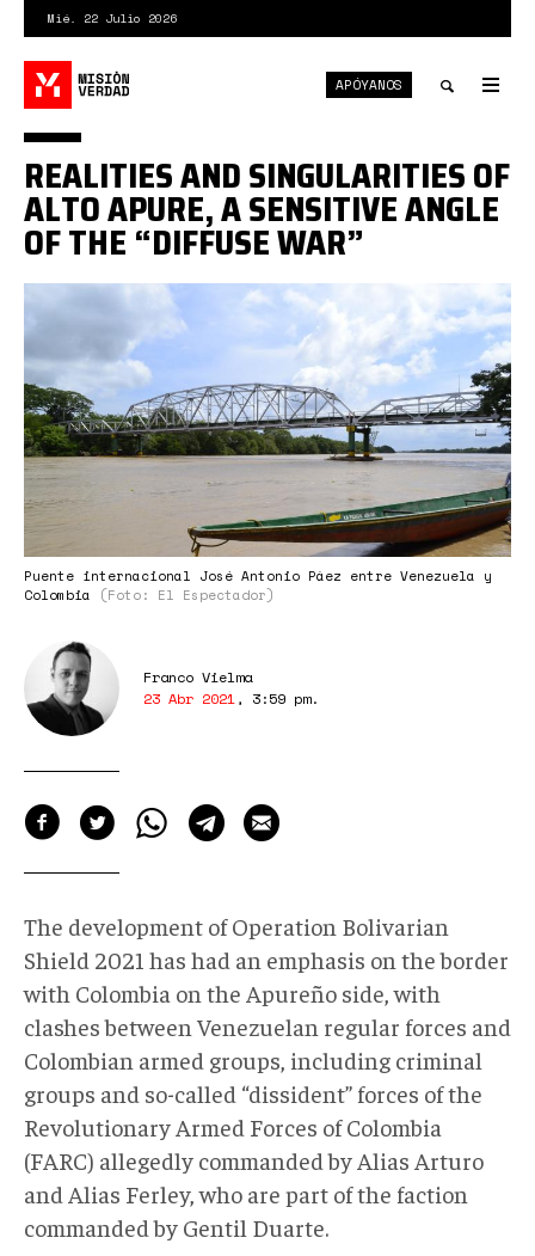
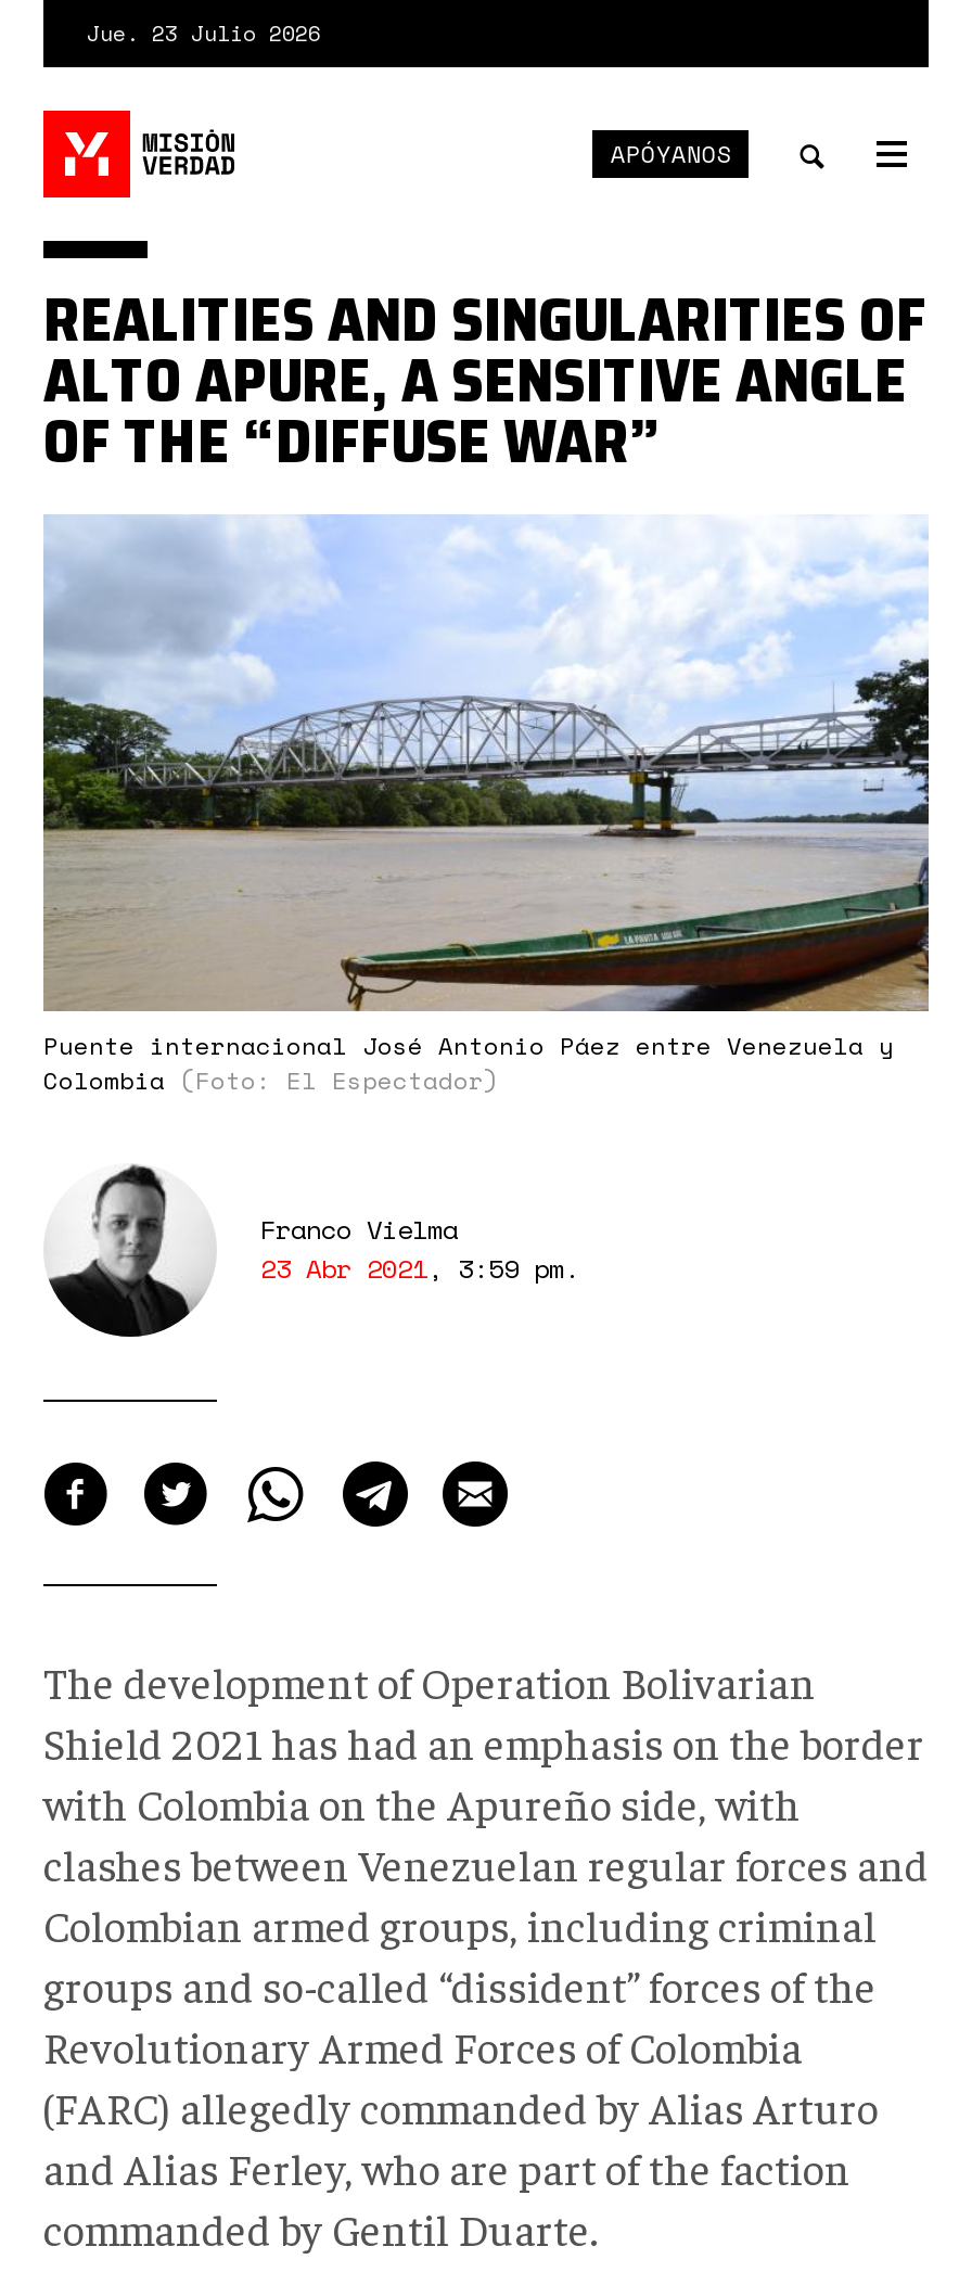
[48,10,177,27] Mié. 22 Julio 2026 -> [87,17,321,50] Jue. 23 Julio 2026

